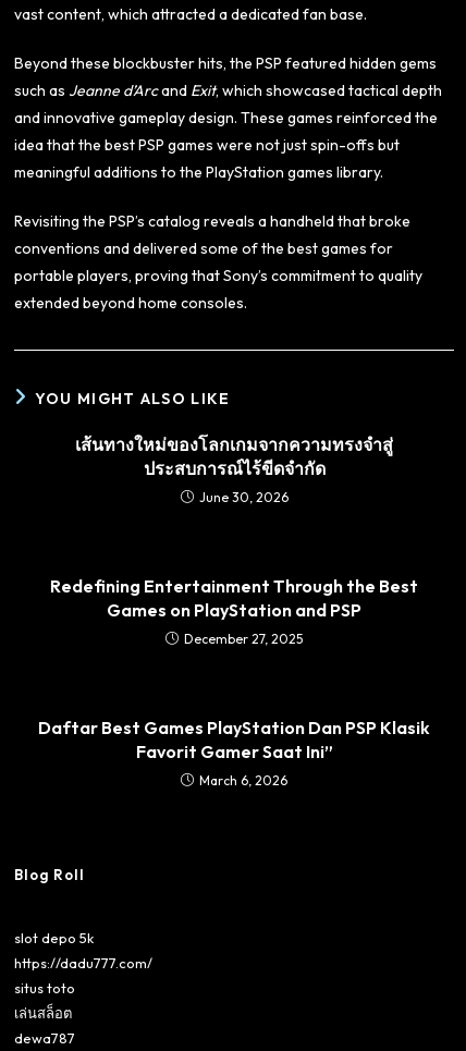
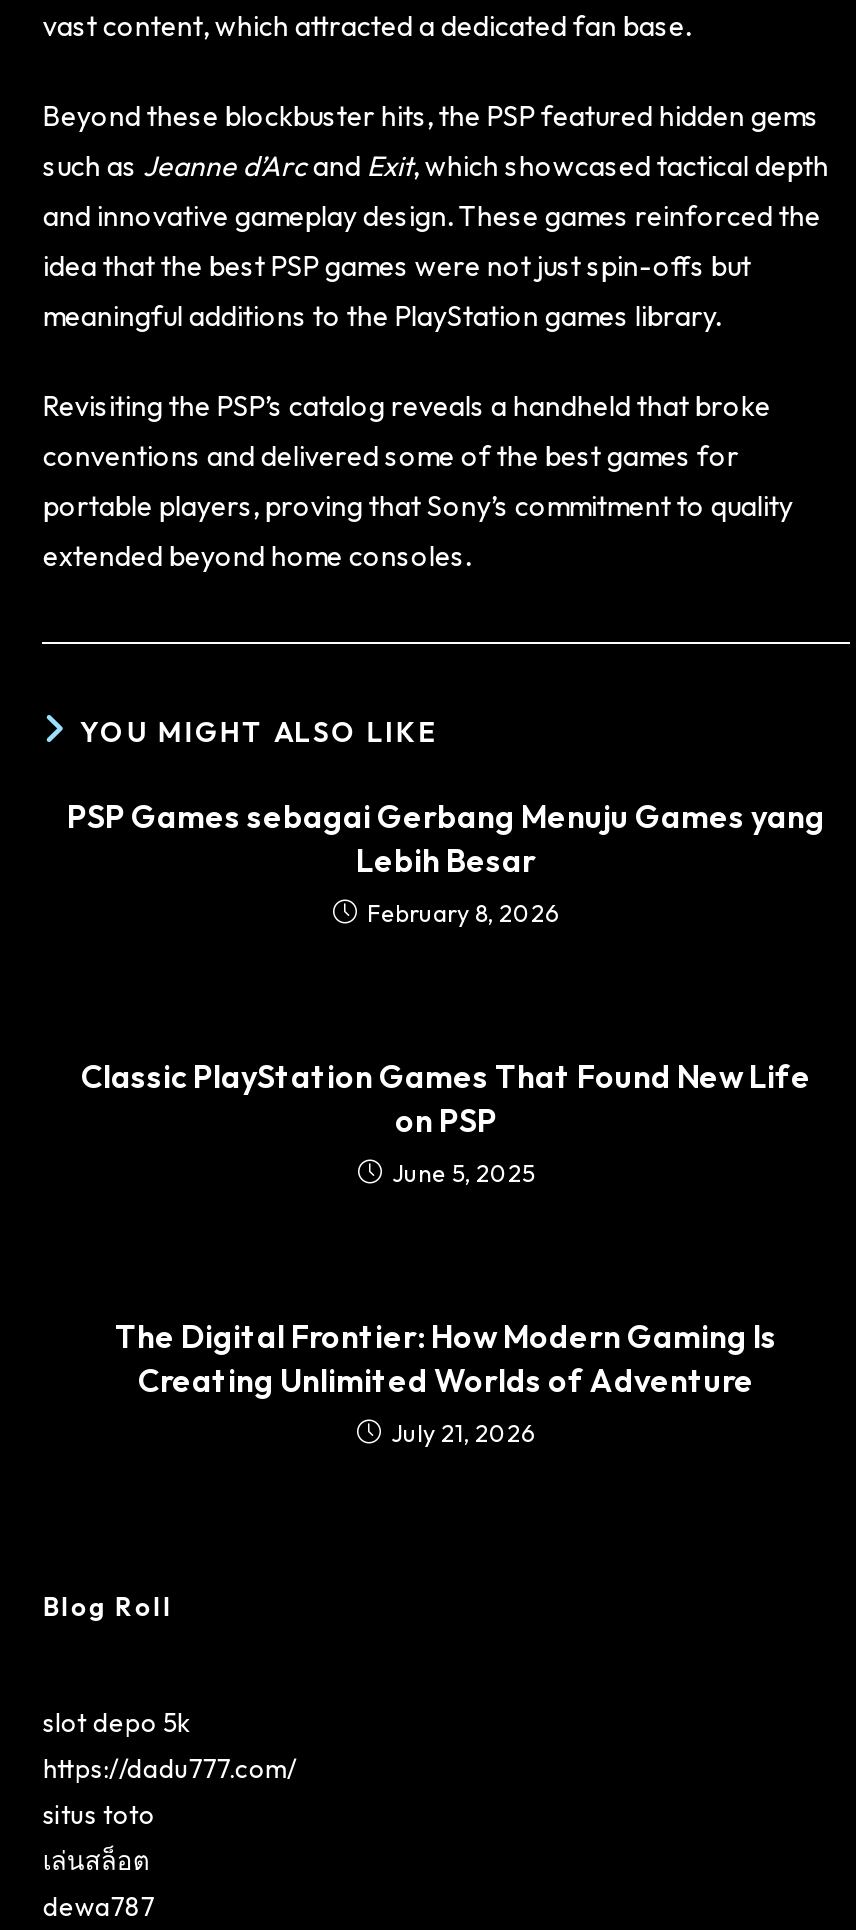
[75,433,393,505] เส้นทางใหม่ของโลกเกมจากความทรงจำสู่ | ประสบการณ์ไร้ขีดจำกัด | June 30, 2026 -> [67,796,825,928] PSP Games sebagai Gerbang Menuju Games yang | Lebih Besar | February 8, 2026
[50,575,418,647] Redefining Entertainment Through the Best | Games on PlayStation and PSP | December 27, 2025 -> [81,1056,811,1188] Classic PlayStation Games That Found New Life | on PSP | June 5, 2025
[38,716,430,788] Daftar Best Games PlayStation Dan PSP Klasik | Favorit Gamer Saat Ini” | March 6, 2026 -> [115,1316,777,1448] The Digital Frontier: How Modern Gaming Is | Creating Unlimited Worlds of Adventure | July 21, 2026

